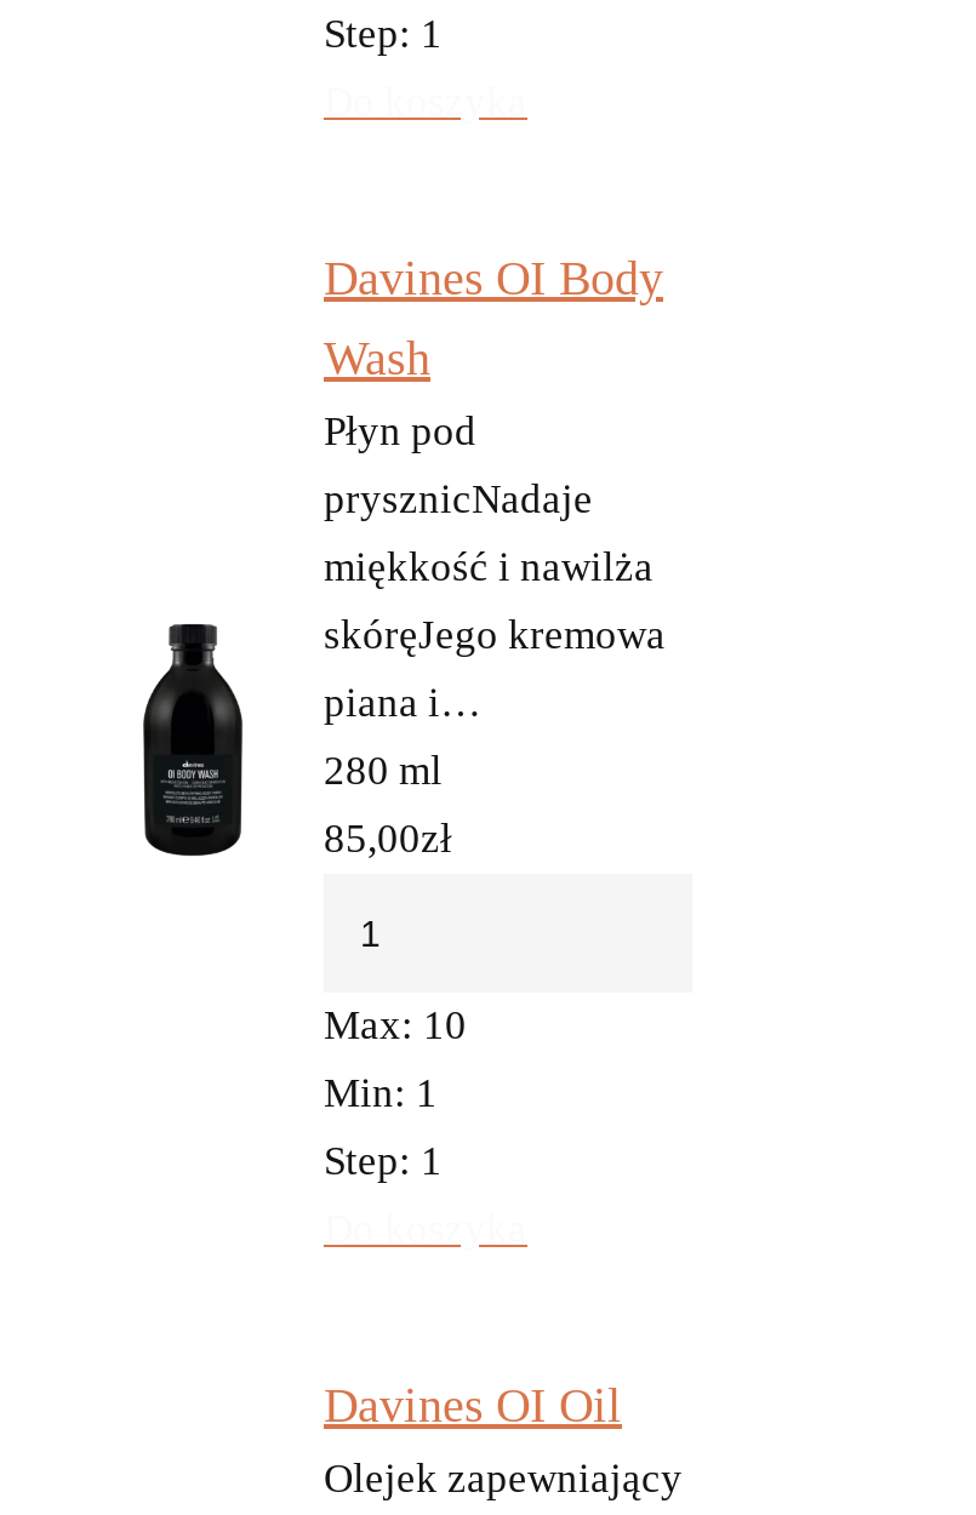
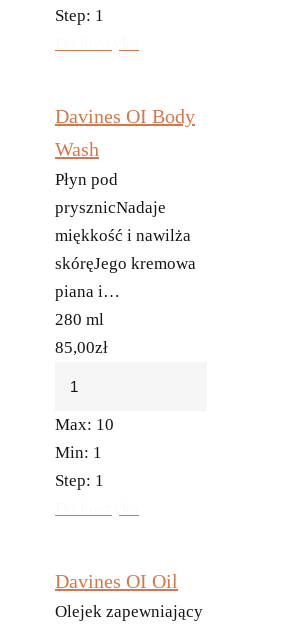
[139,622,246,859] [image] -> none

